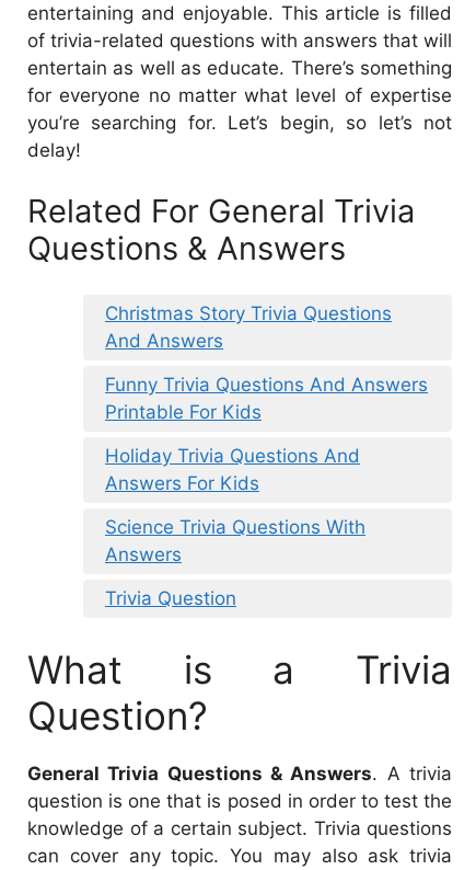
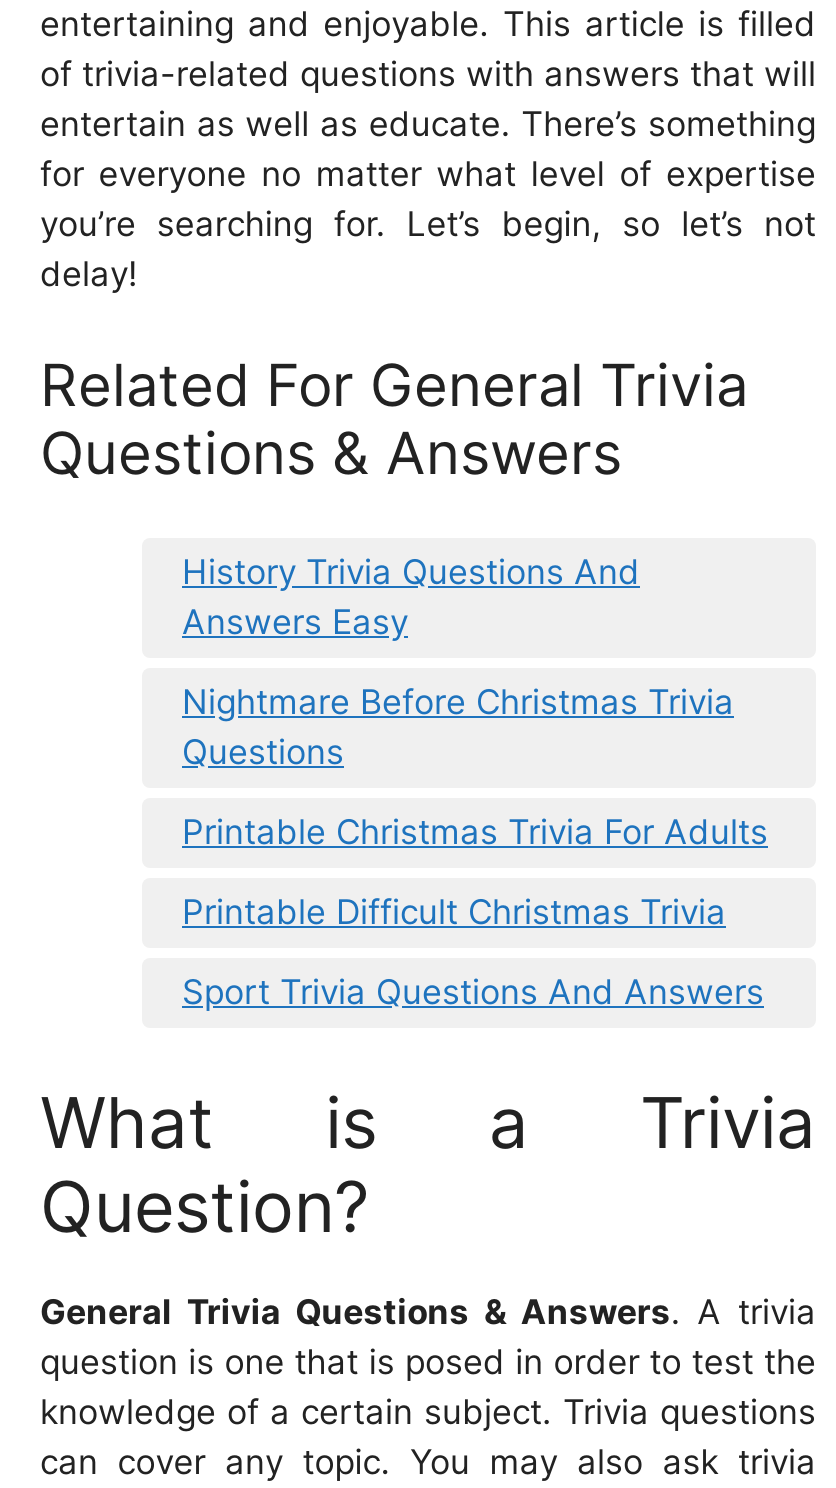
[105,303,392,352] Christmas Story Trivia Questions | And Answers -> [182,552,640,642] History Trivia Questions And | Answers Easy
[105,374,428,423] Funny Trivia Questions And Answers | Printable For Kids -> [182,682,734,772] Nightmare Before Christmas Trivia | Questions
[105,445,360,494] Holiday Trivia Questions And | Answers For Kids -> [182,812,768,852] Printable Christmas Trivia For Adults
[105,516,365,566] Science Trivia Questions With | Answers -> [182,892,726,932] Printable Difficult Christmas Trivia
[105,587,236,609] Trivia Question -> [182,972,764,1012] Sport Trivia Questions And Answers

